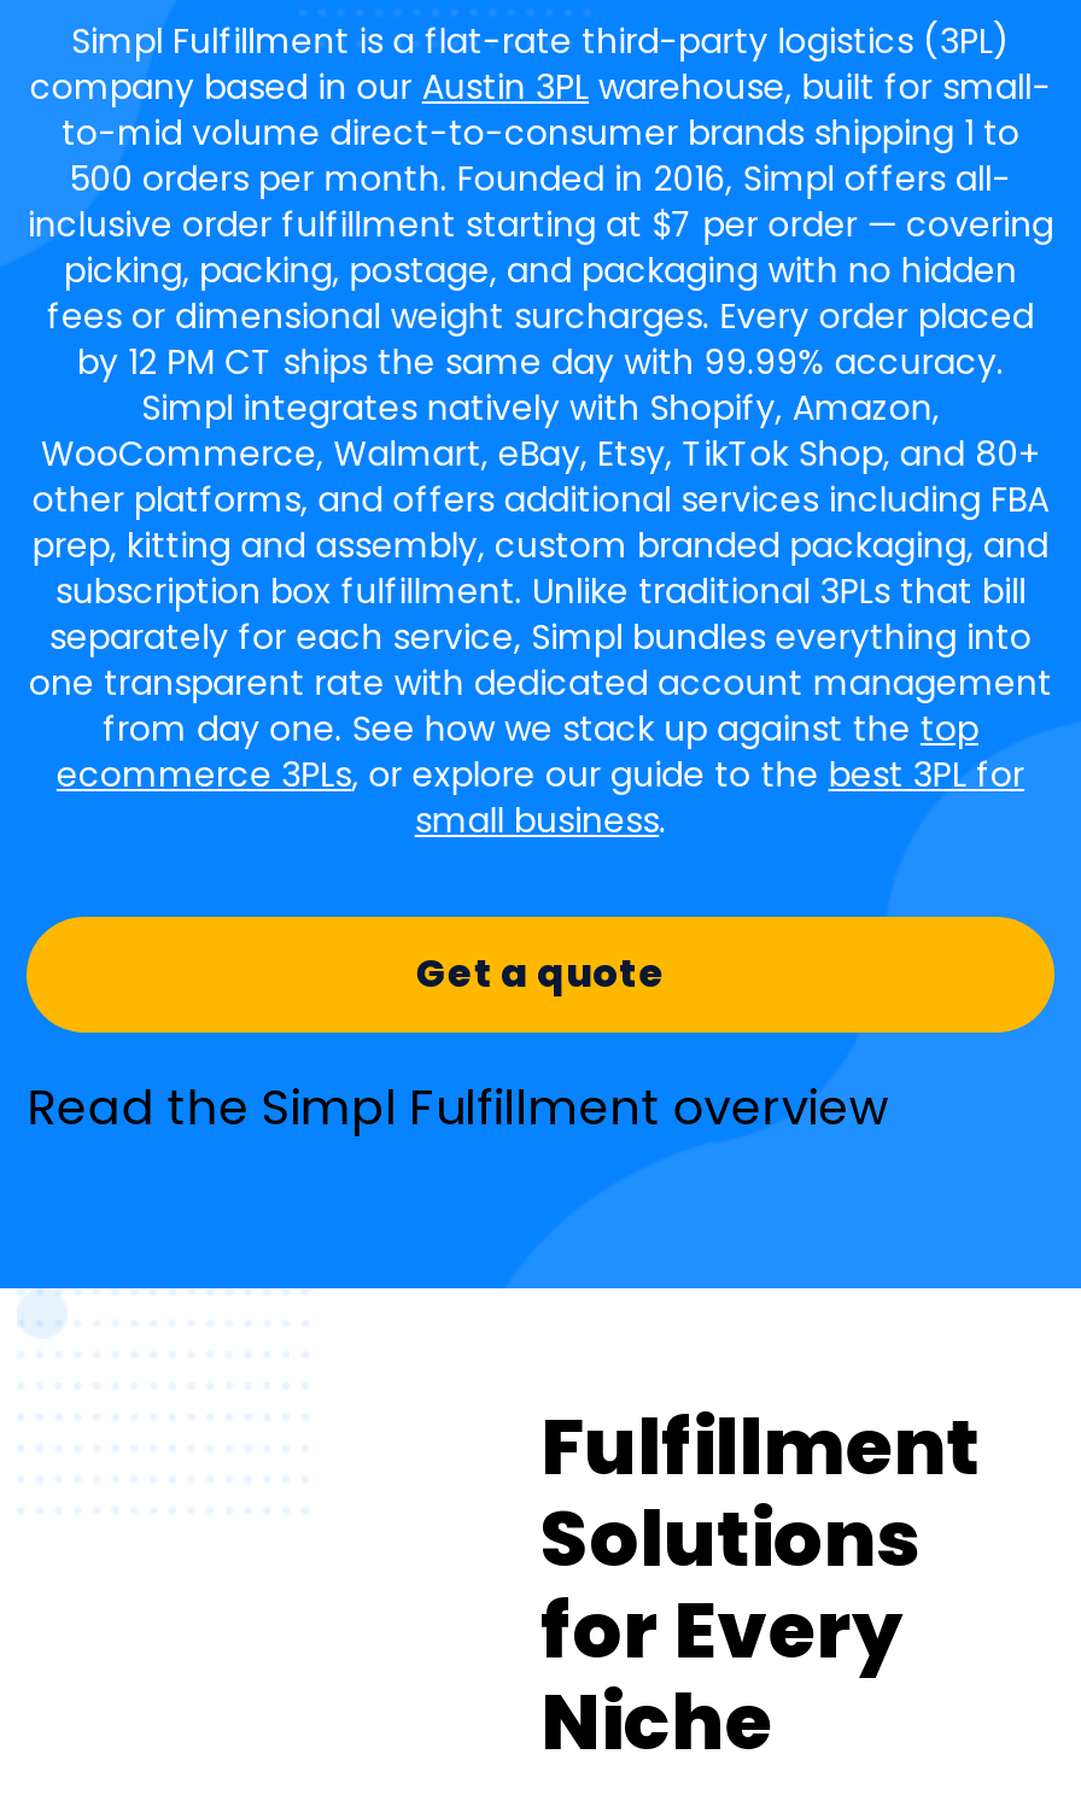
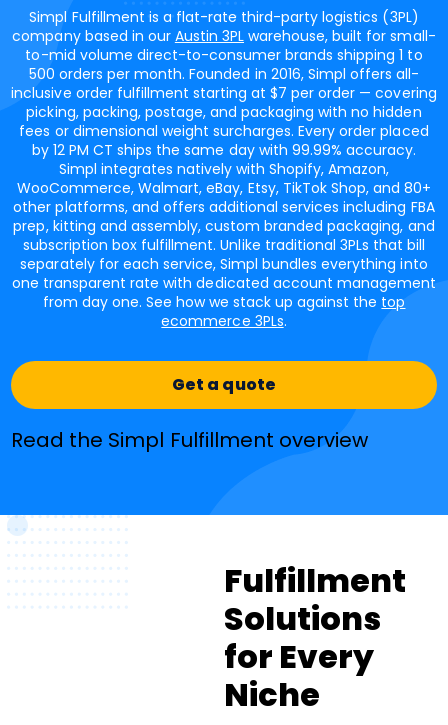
[56,750,1025,844] ecommerce 3PLs, or explore our guide to the best 3PL for | small business. -> [161,311,287,331] ecommerce 3PLs.

